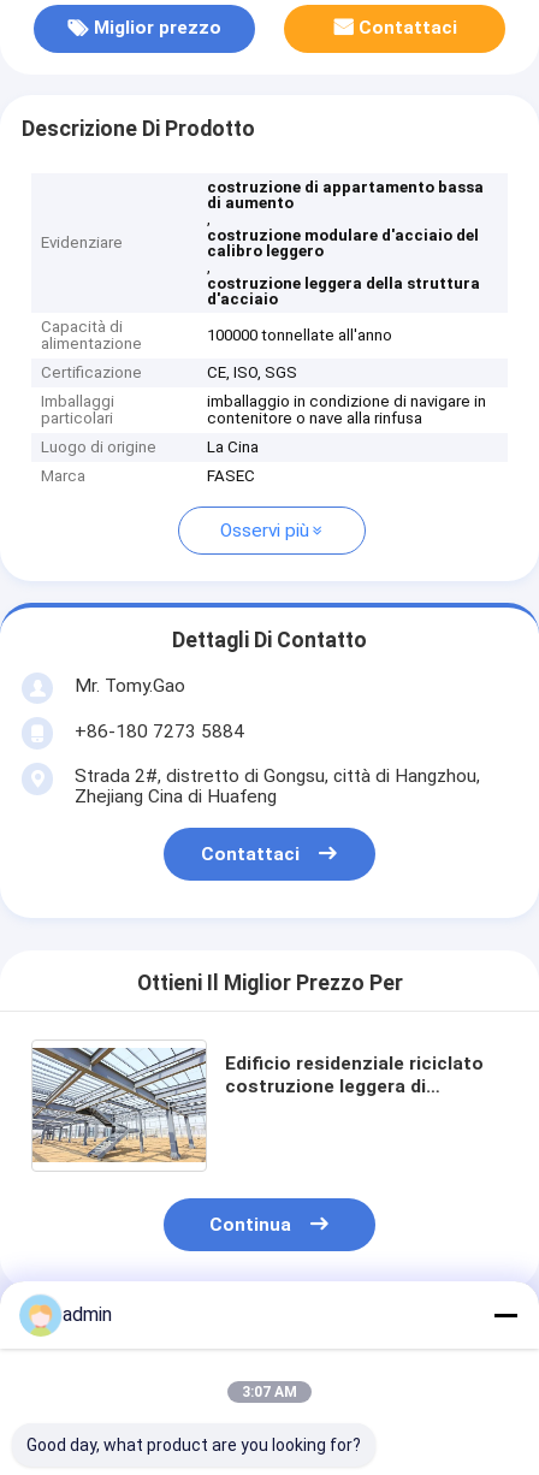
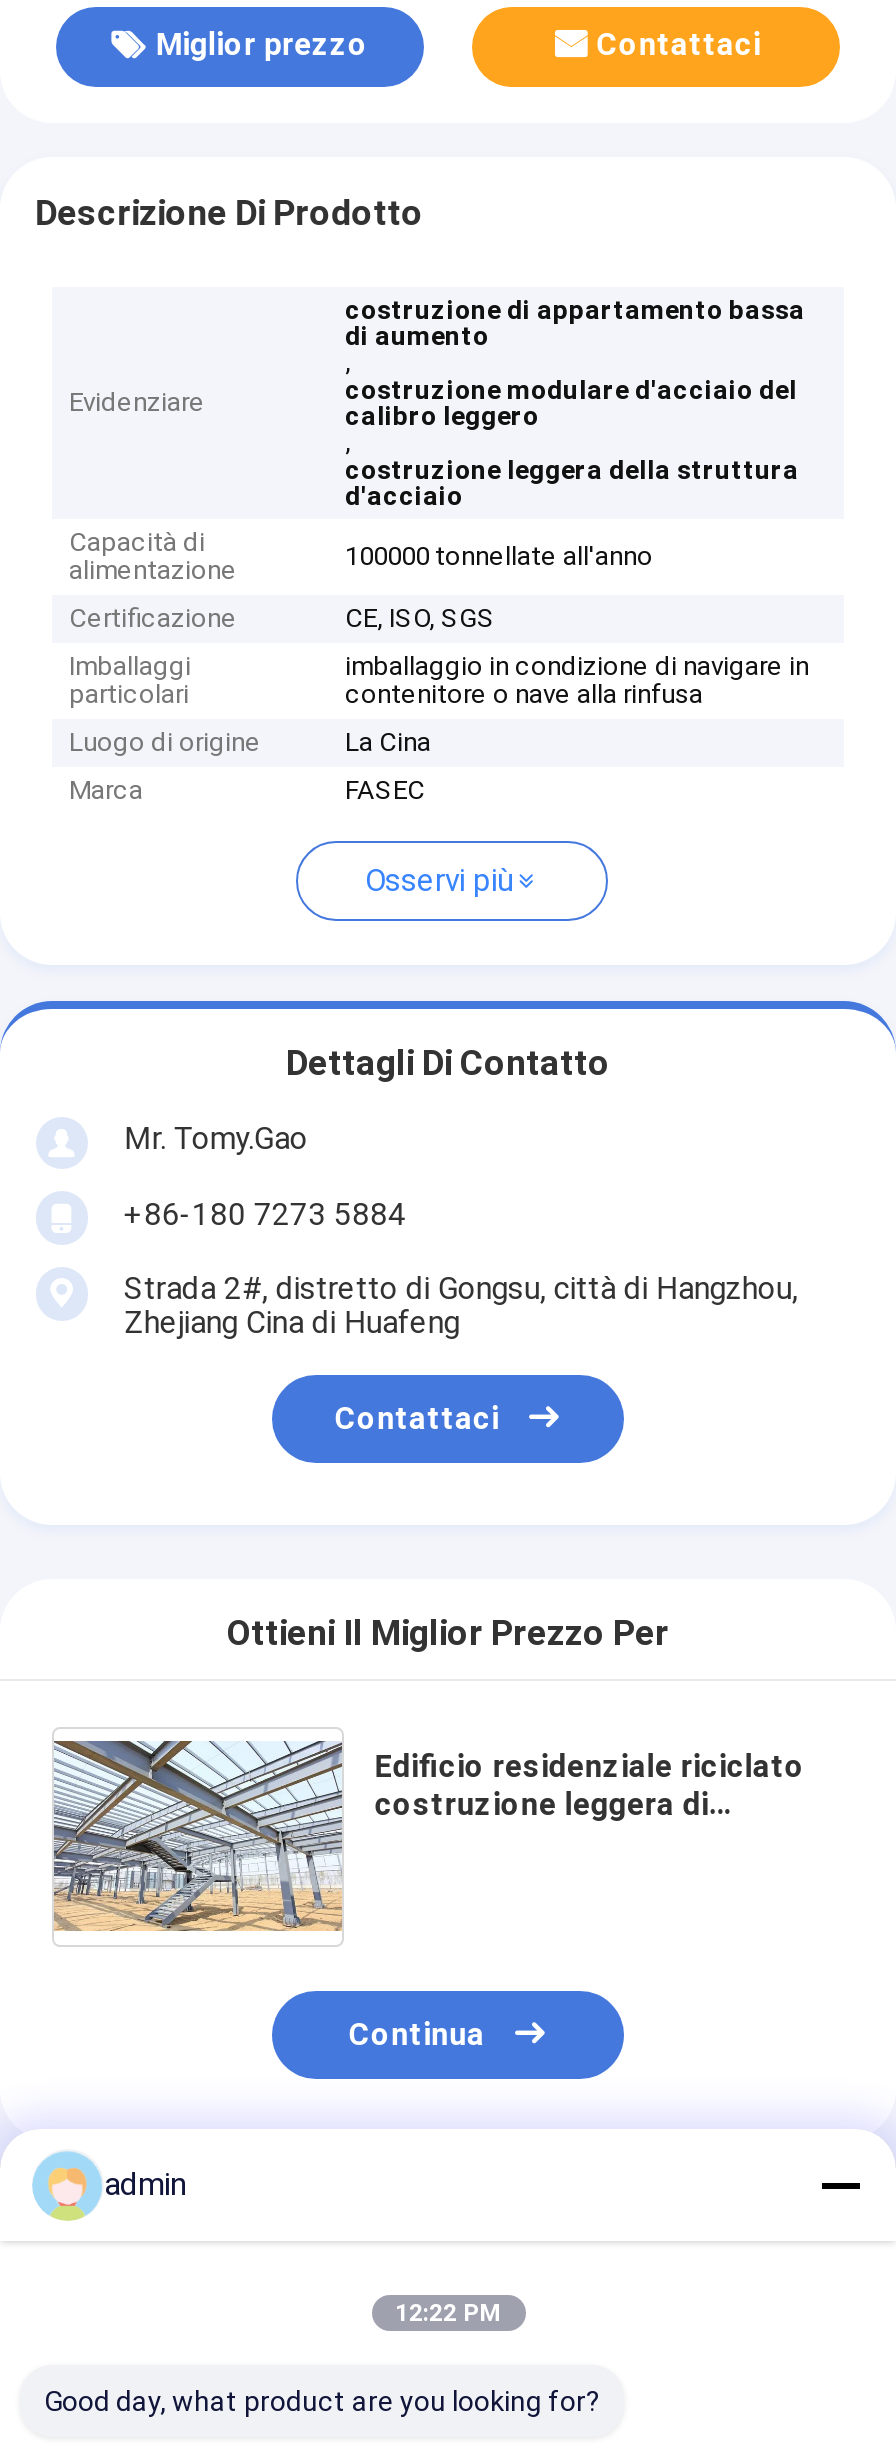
[242,1384,297,1400] 3:07 AM -> [395,2299,501,2327] 12:22 PM

